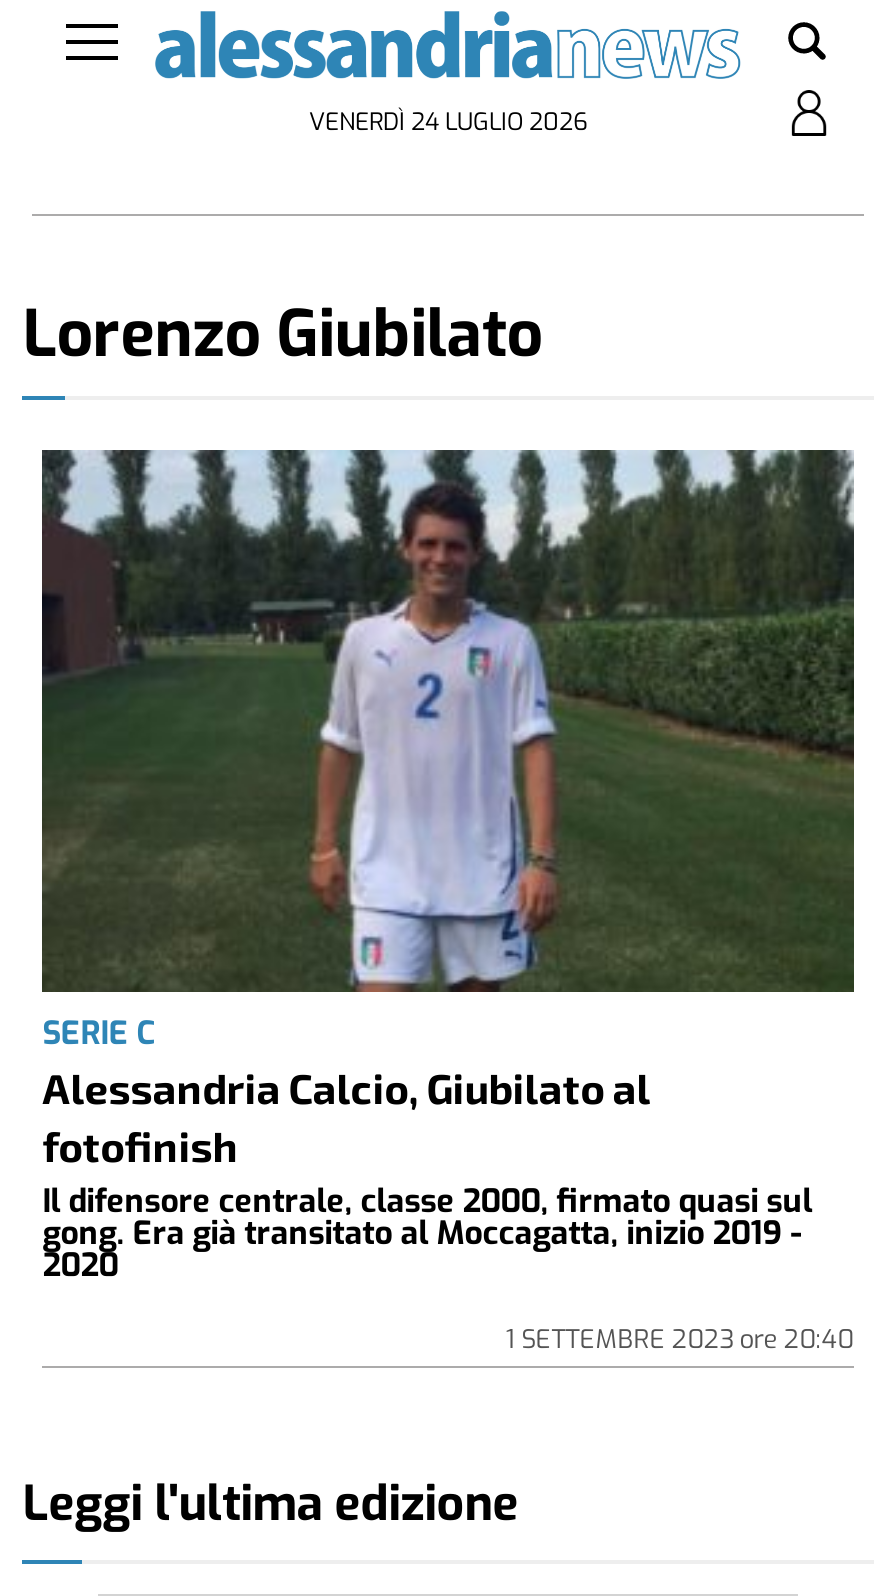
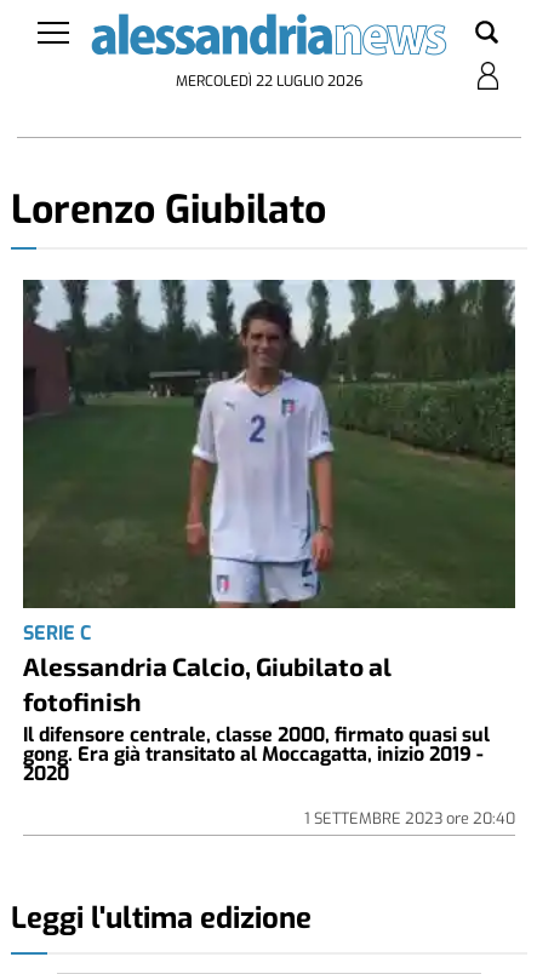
[309,106,587,138] VENERDÌ 24 LUGLIO 2026 -> [176,72,362,91] MERCOLEDÌ 22 LUGLIO 2026

